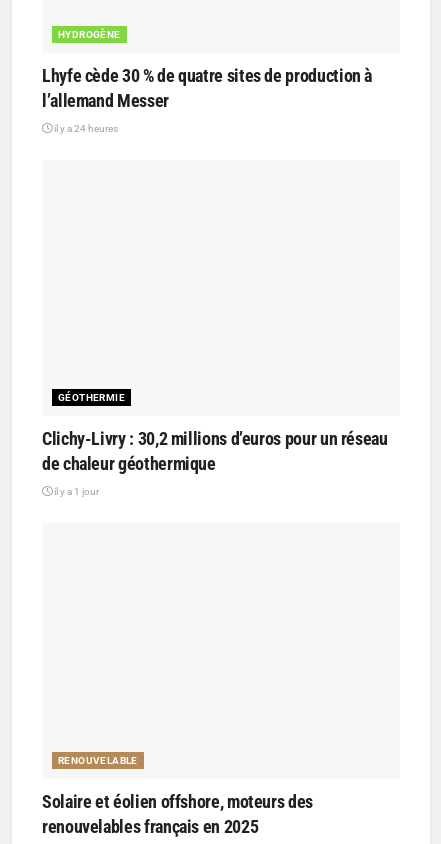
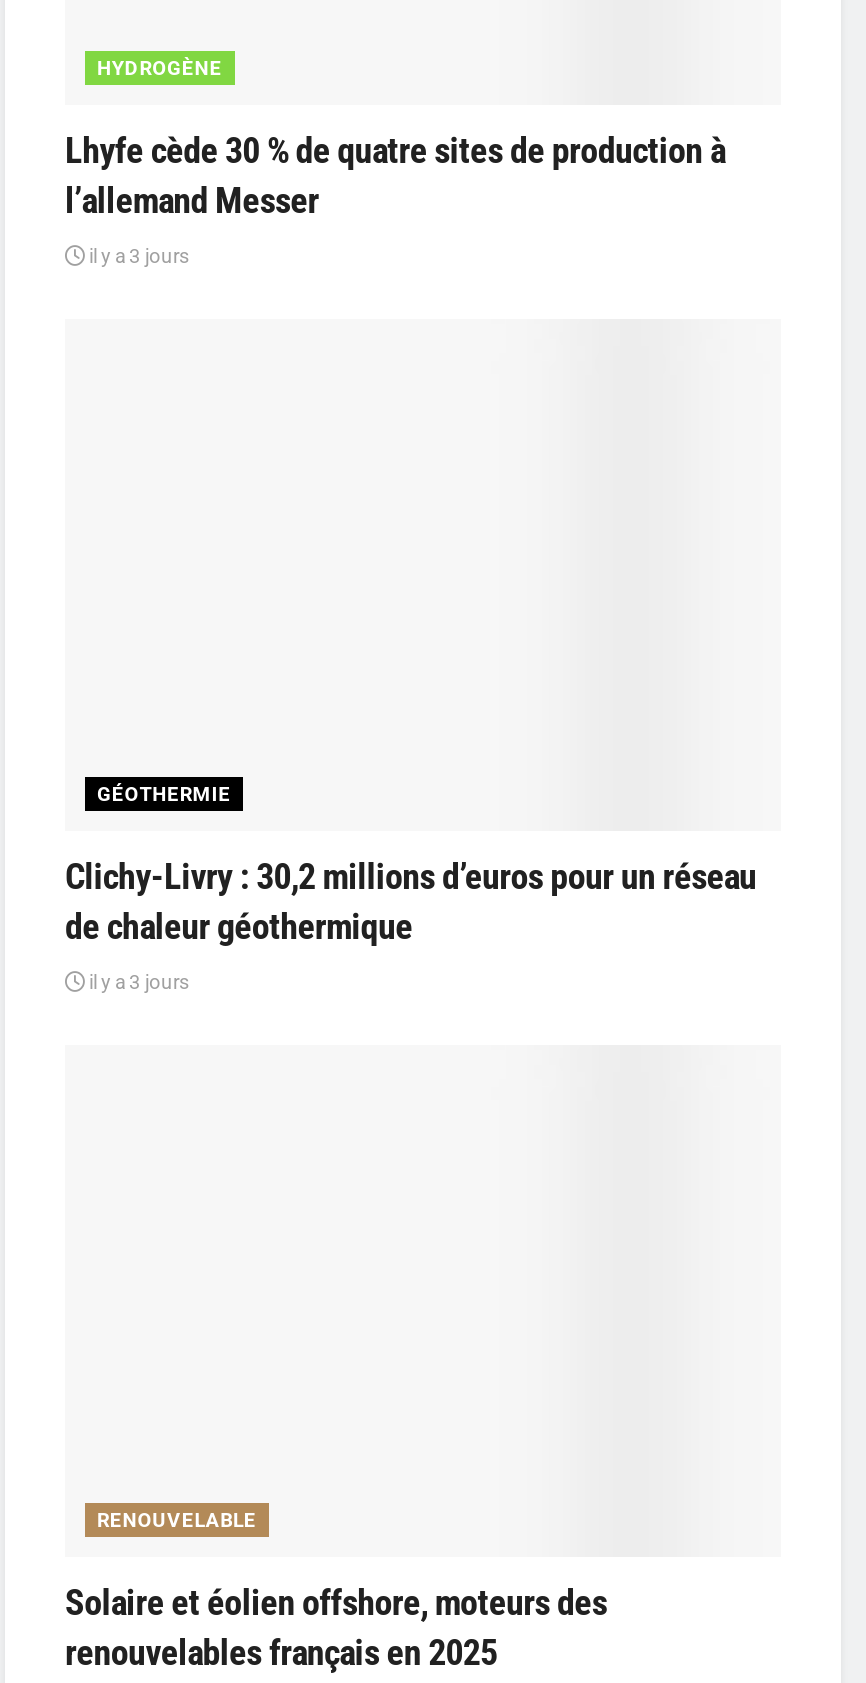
[52,123,118,134] il y a 24 heures -> [85,245,189,267] il y a 3 jours
[52,486,99,497] il y a 1 jour -> [85,971,189,993] il y a 3 jours

